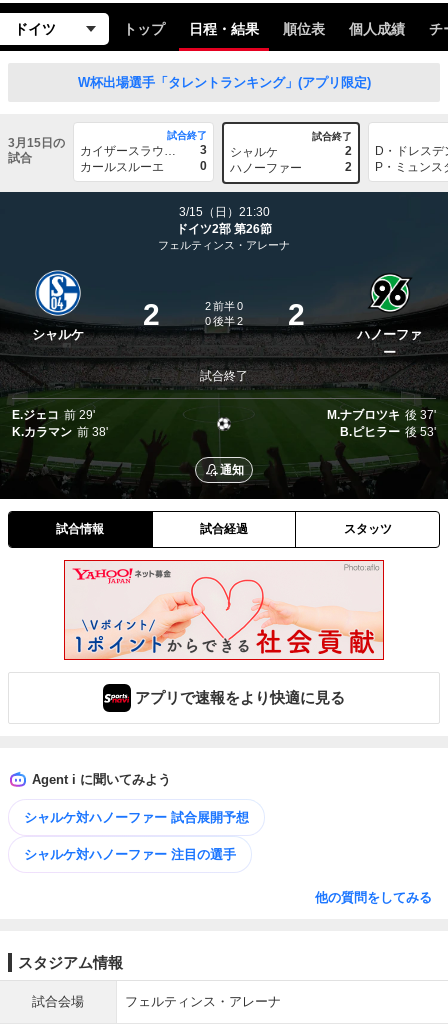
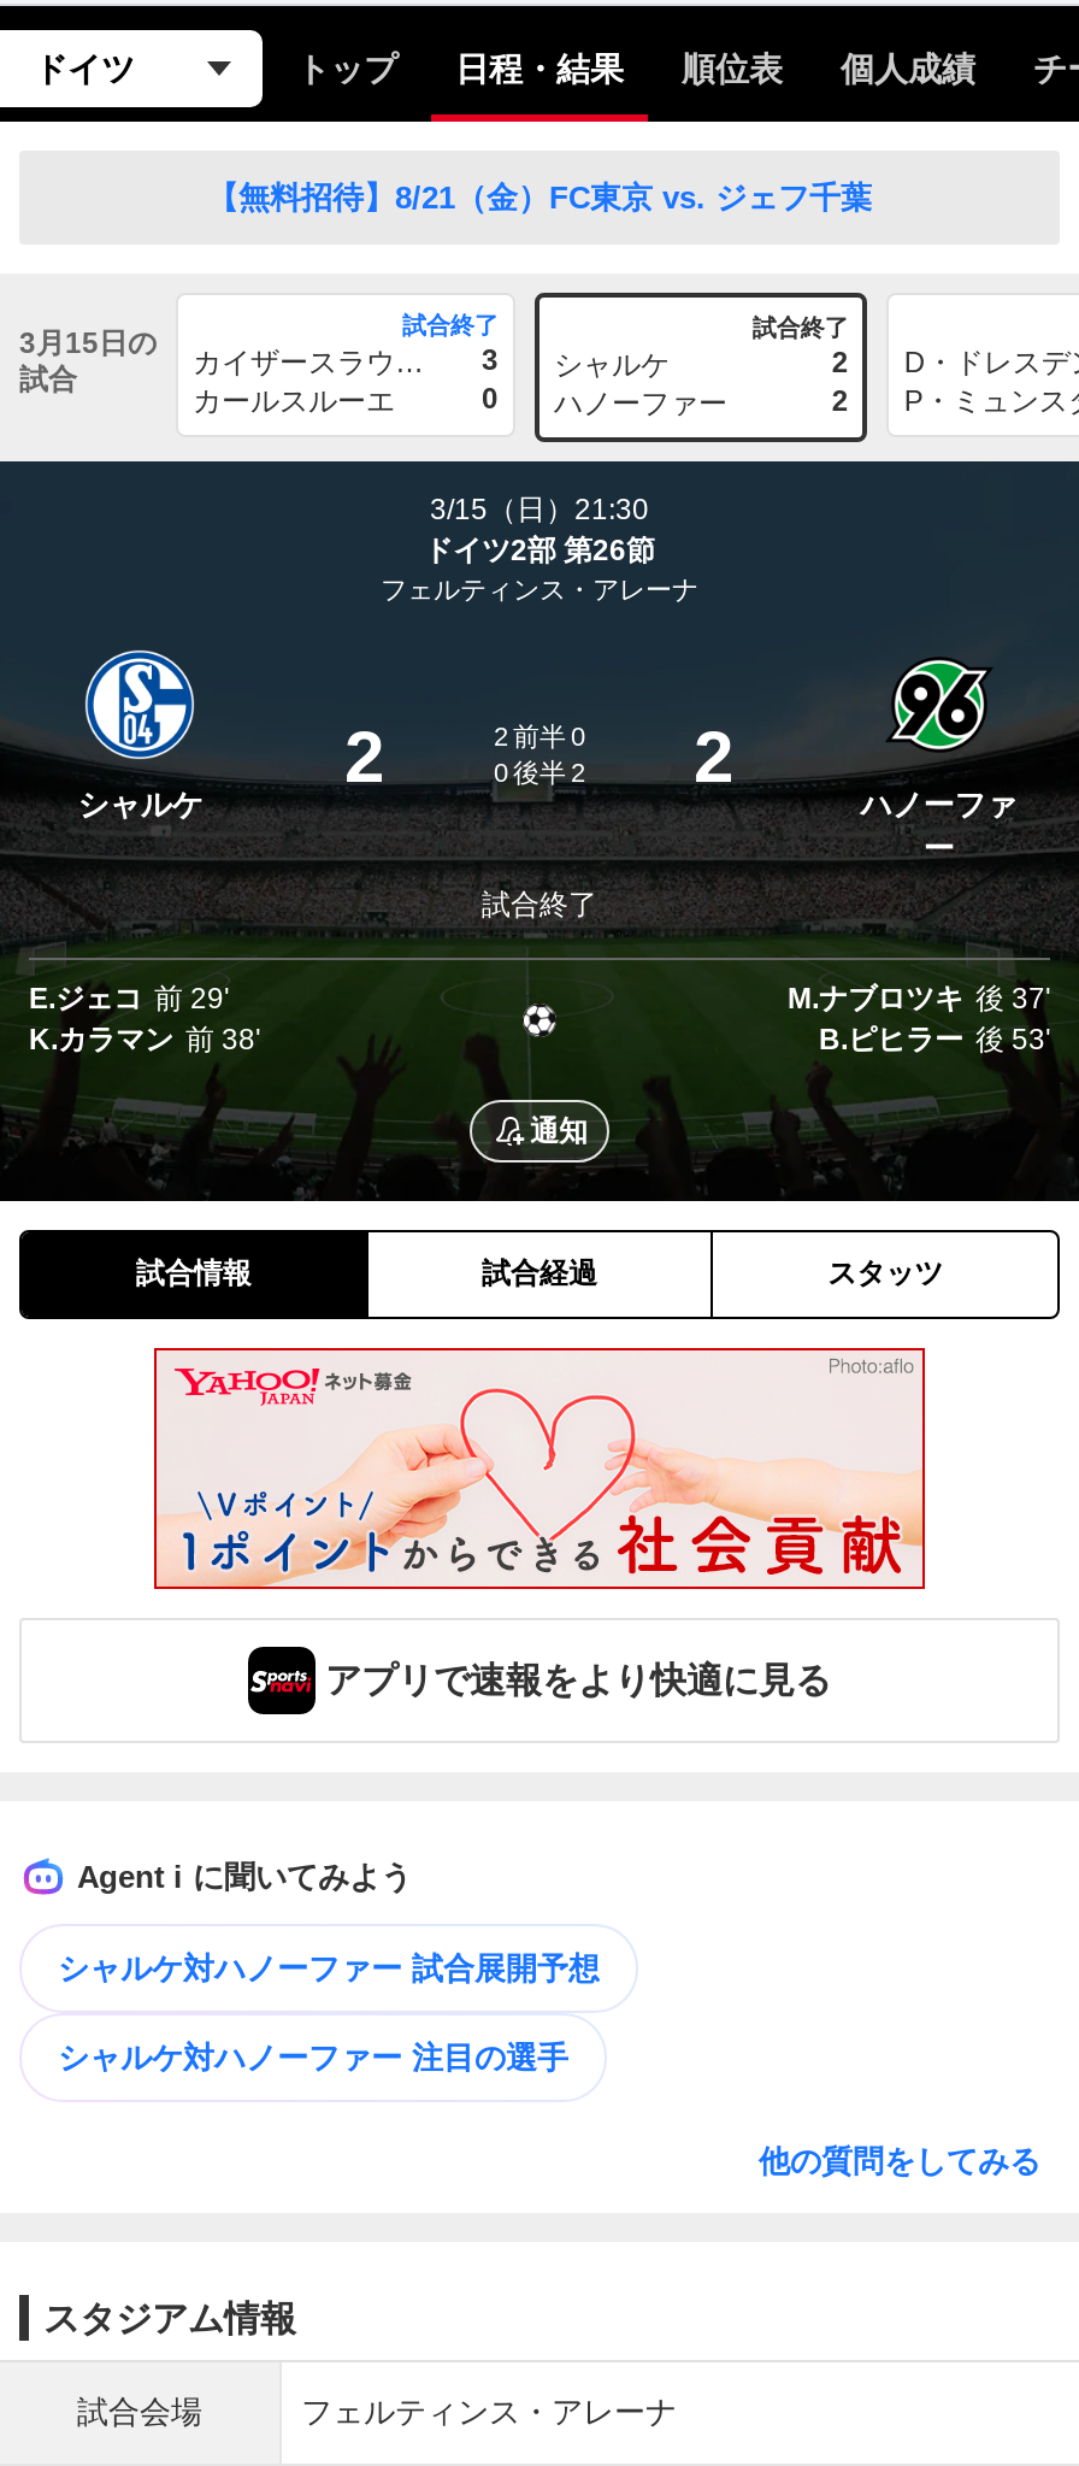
[77,75,370,90] W杯出場選手「タレントランキング」(アプリ限定) -> [207,179,872,216] 【無料招待】8/21（金）FC東京 vs. ジェフ千葉

